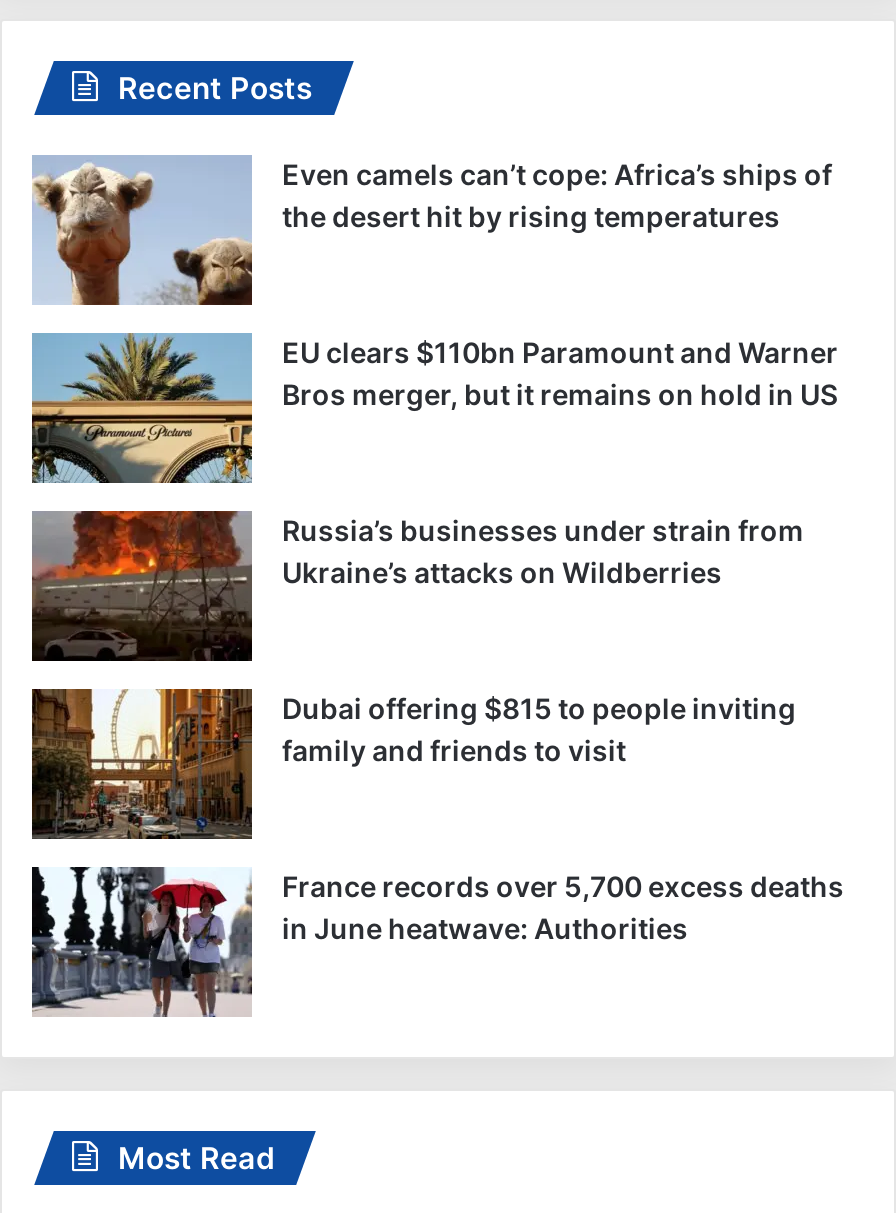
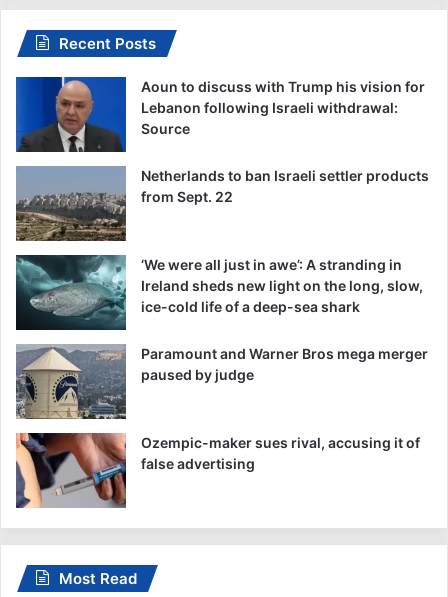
[32,157,832,307] [image] | Even camels can’t cope: Africa’s ships of | the desert hit by rising temperatures -> [15,77,425,153] [image] | Aoun to discuss with Trump his vision for | Lebanon following Israeli withdrawal: | Source
[30,333,838,485] [image] | EU clears $110bn Paramount and Warner | Bros merger, but it remains on hold in US -> [15,167,429,242] [image] | Netherlands to ban Israeli settler products | from Sept. 22
[30,509,804,661] [image] | Russia’s businesses under strain from | Ukraine’s attacks on Wildberries -> [15,254,423,330] [image] | ‘We were all just in awe’: A stranding in | Ireland sheds new light on the long, slow, | ice-cold life of a deep-sea shark
[30,687,796,839] [image] | Dubai offering $815 to people inviting | family and friends to visit -> [15,344,428,419] [image] | Paramount and Warner Bros mega merger | paused by judge
[30,865,844,1017] [image] | France records over 5,700 excess deaths | in June heatwave: Authorities -> [15,432,420,509] [image] | Ozempic-maker sues rival, accusing it of | false advertising

